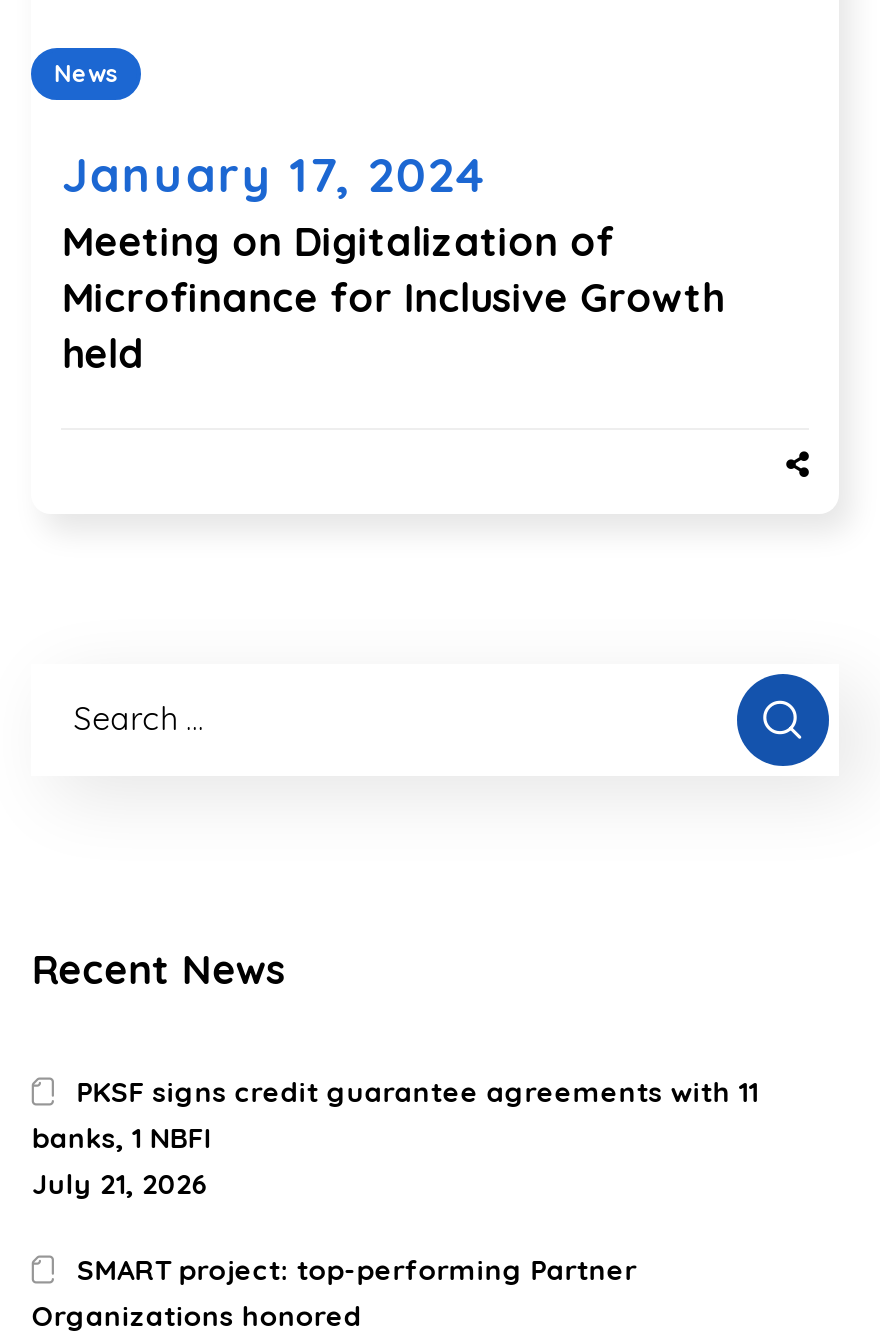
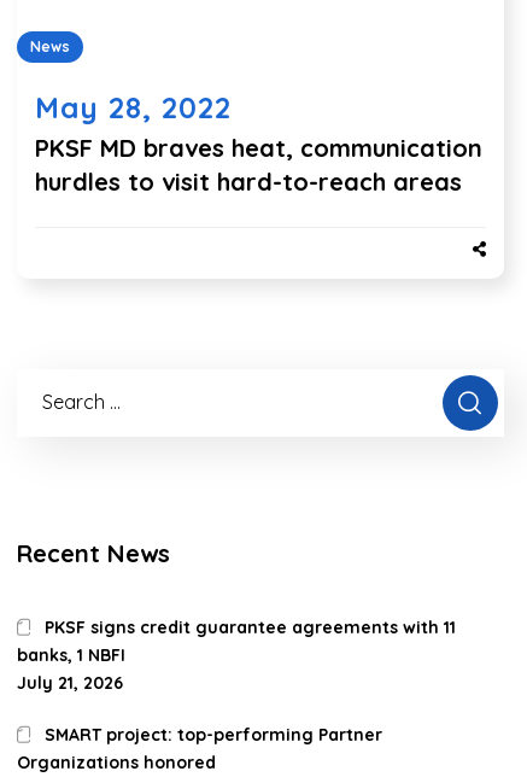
[62,143,724,377] January 17, 2024 | Meeting on Digitalization of | Microfinance for Inclusive Growth | held -> [35,89,483,196] May 28, 2022 | PKSF MD braves heat, communication | hurdles to visit hard-to-reach areas

